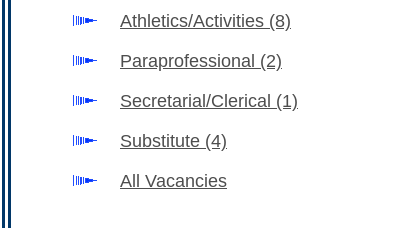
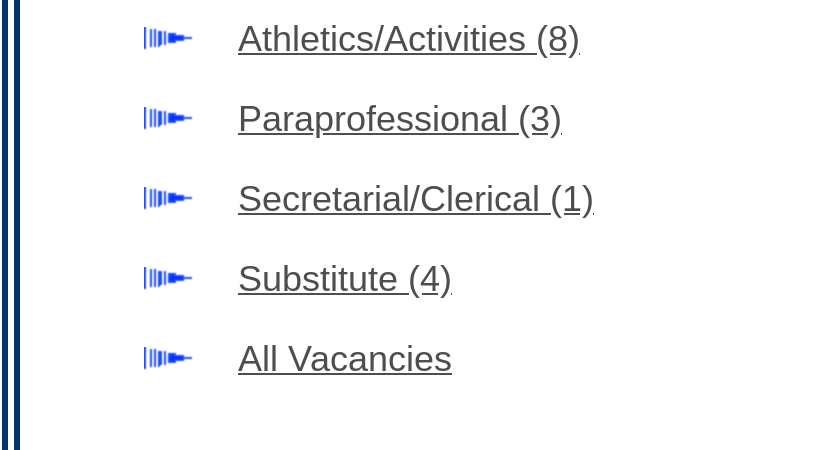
[120,51,282,71] Paraprofessional (2) -> [238,99,562,139] Paraprofessional (3)

